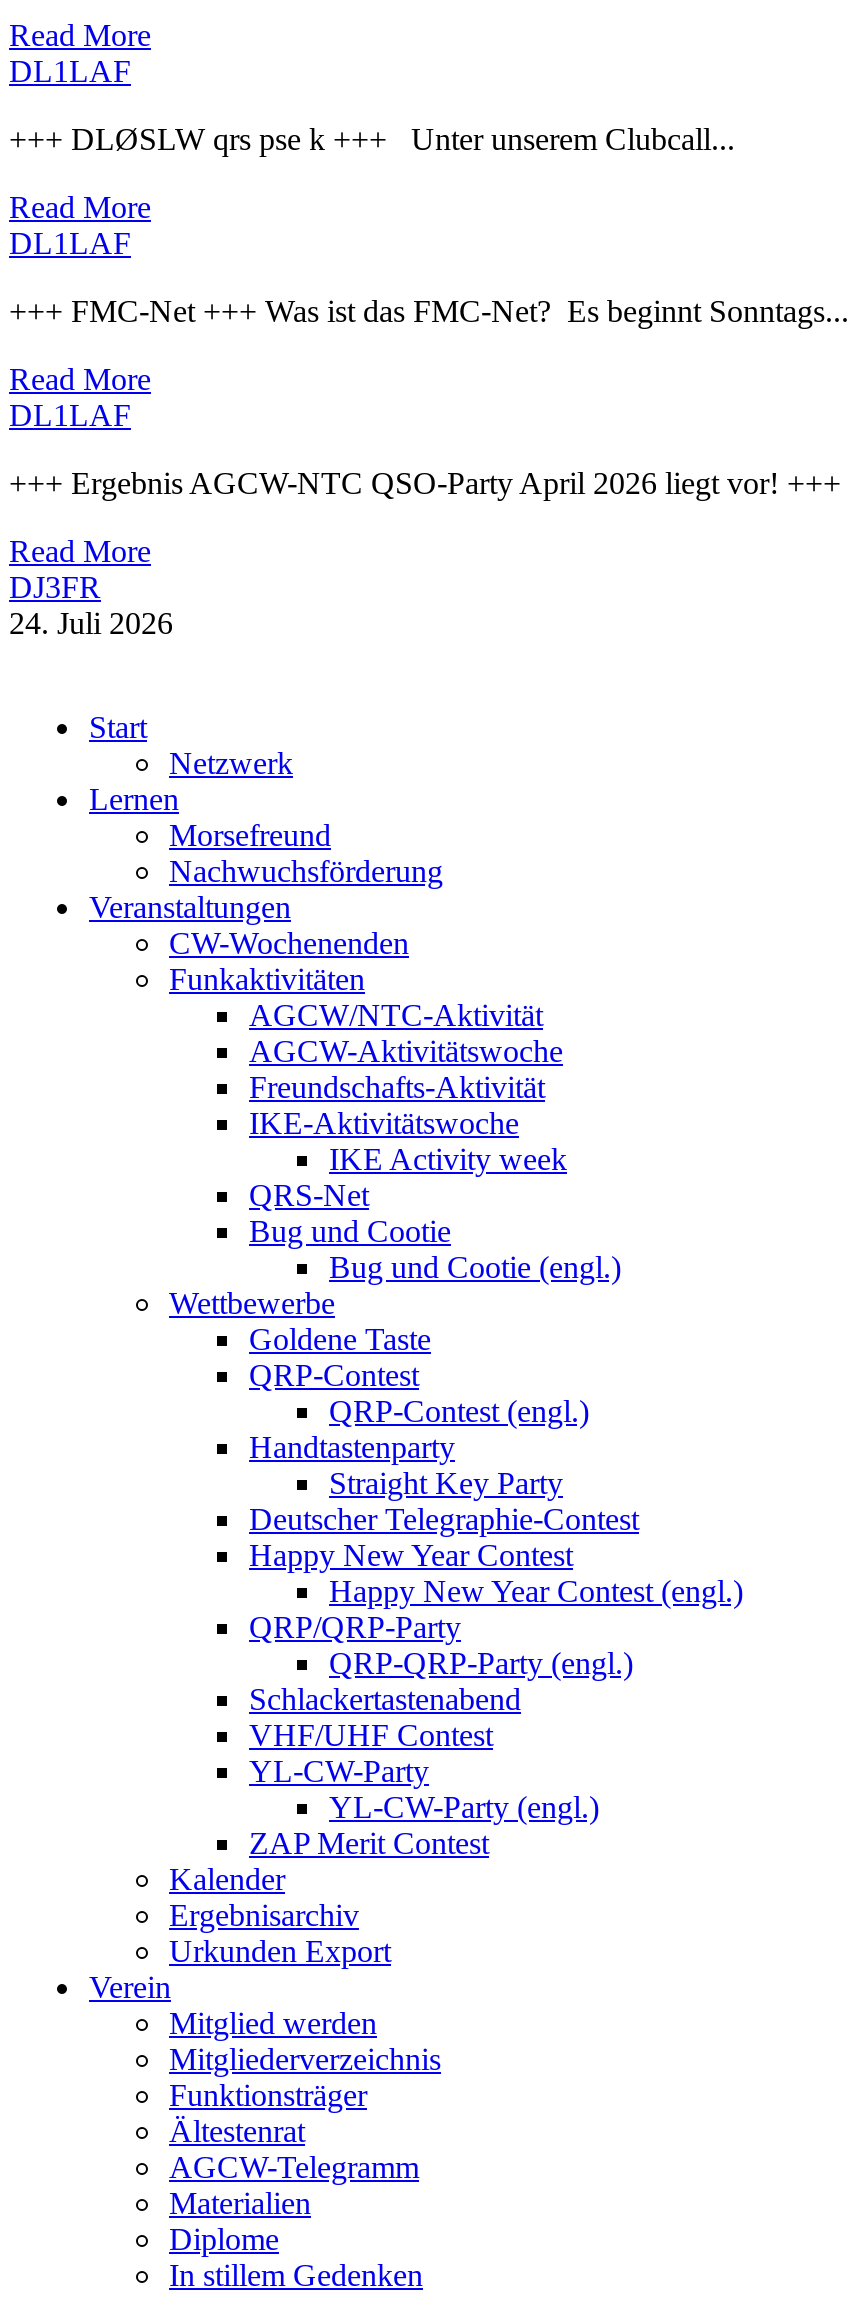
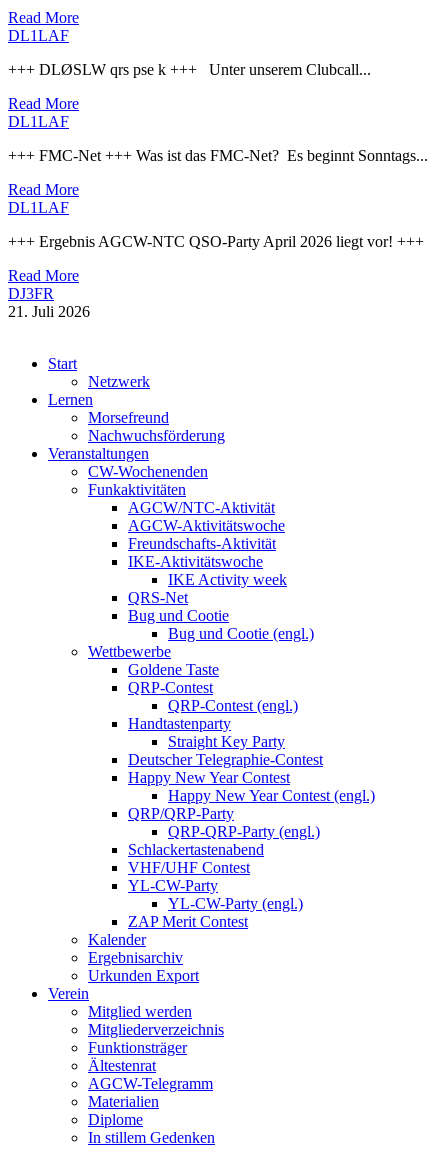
[9,606,173,640] 24. Juli 2026 -> [8,303,90,320] 21. Juli 2026

